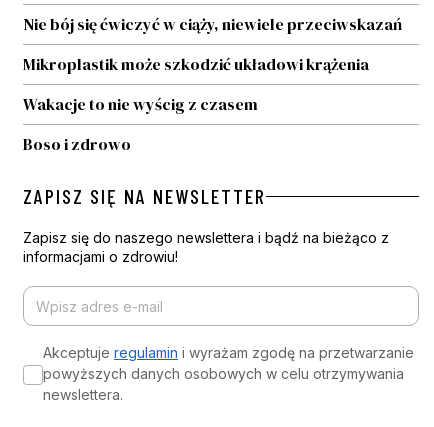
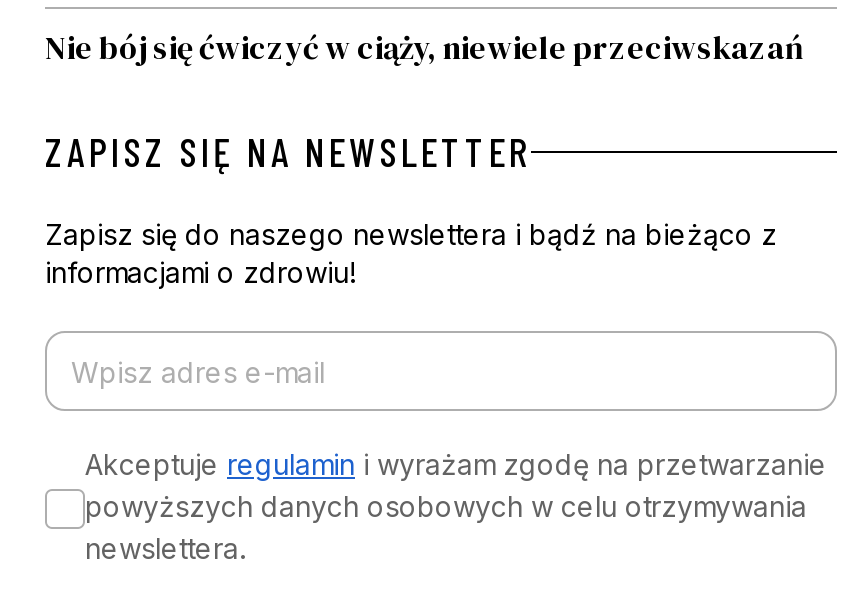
[23,53,369,155] Mikroplastik może szkodzić układowi krążenia | Wakacje to nie wyścig z czasem | Boso i zdrowo -> none

